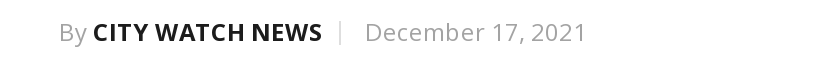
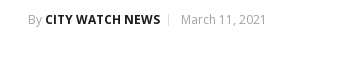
[59,15,587,49] By CITY WATCH NEWS December 17, 2021 -> [28,11,267,28] By CITY WATCH NEWS March 11, 2021

